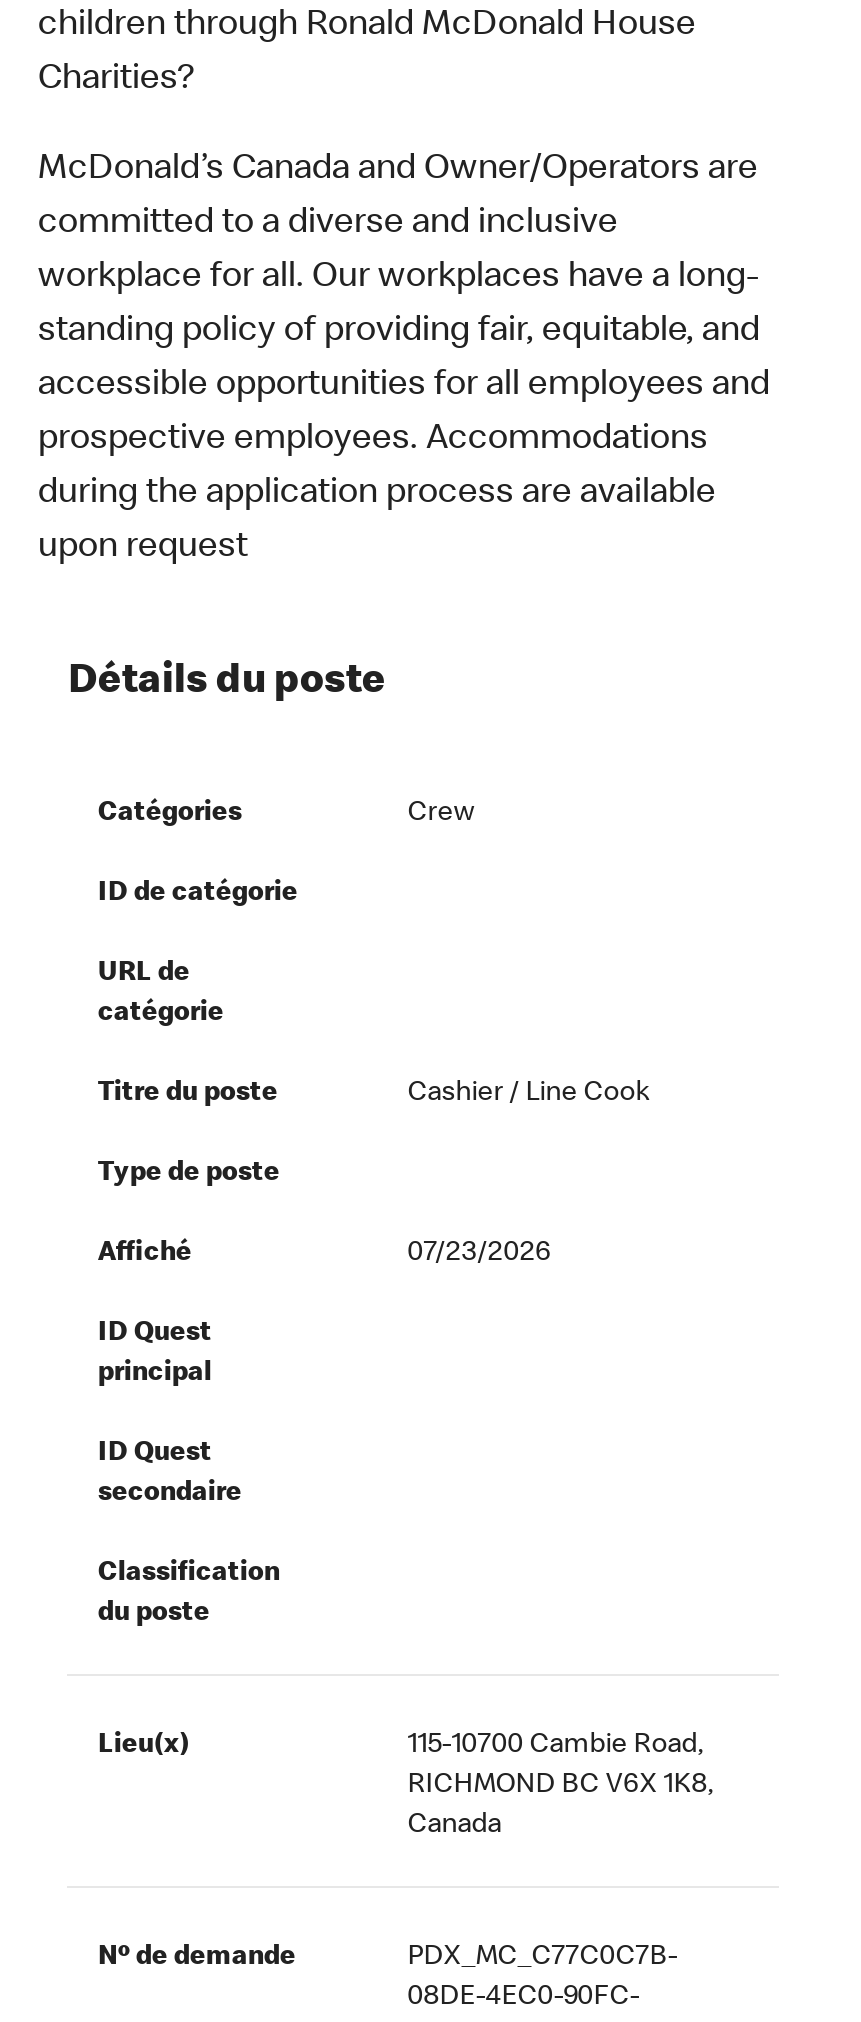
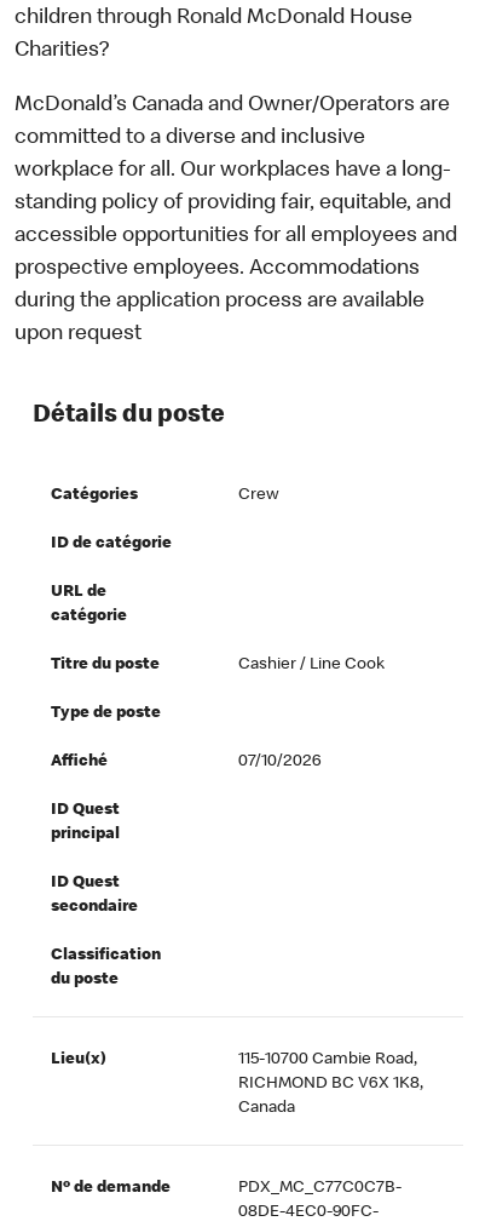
[407,1240,551,1268] 07/23/2026 -> [238,754,322,770] 07/10/2026

